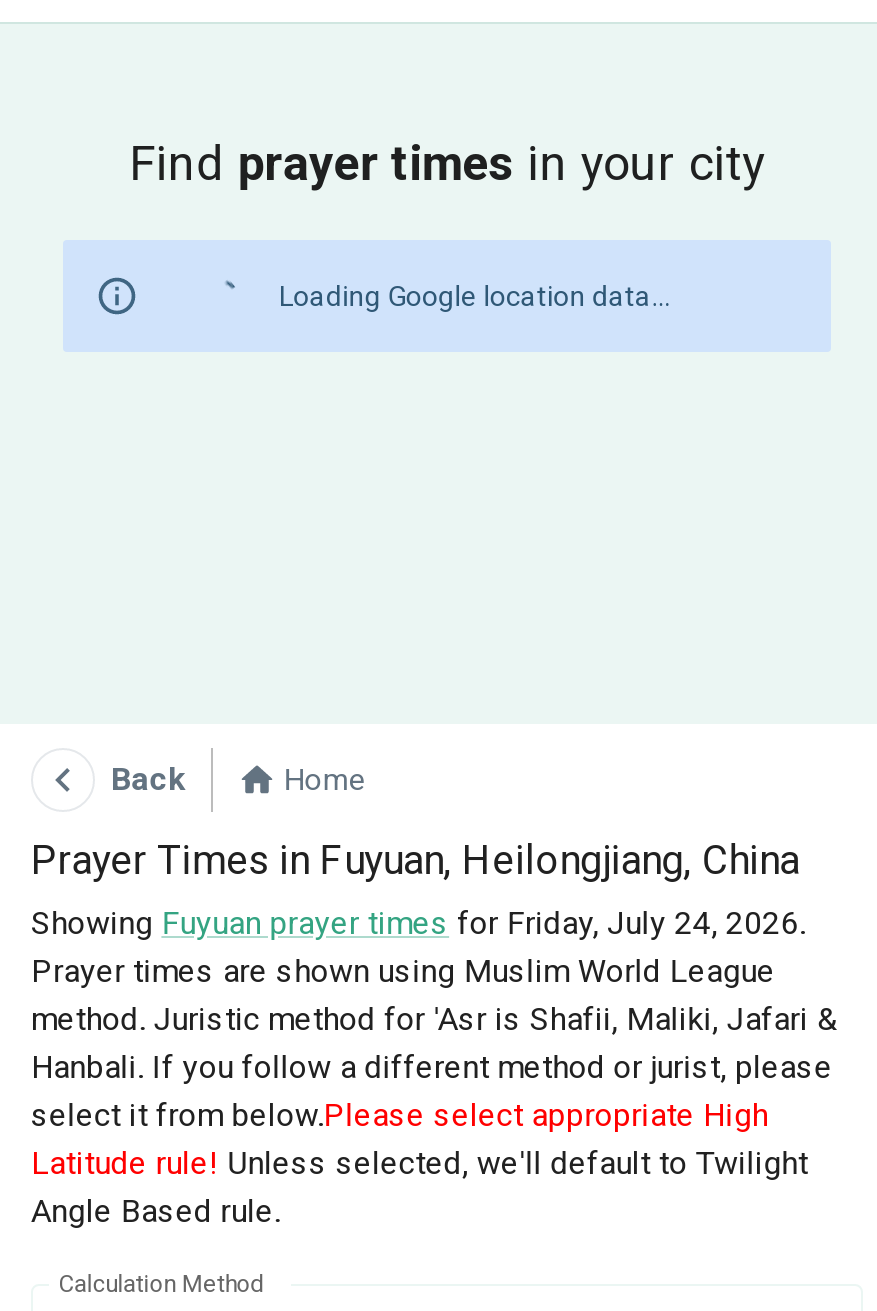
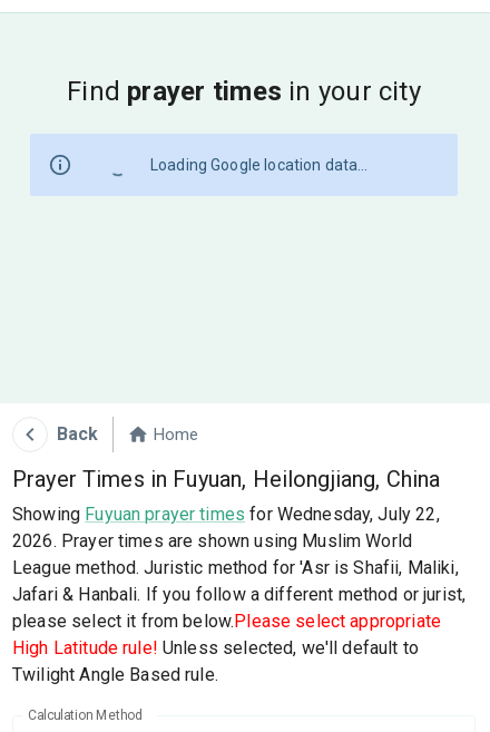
[31,904,837,1230] Showing Fuyuan prayer times for Friday, July 24, 2026. | Prayer times are shown using Muslim World League | method. Juristic method for 'Asr is Shafii, Maliki, Jafari & | Hanbali. If you follow a different method or jurist, please | select it from below.Please select appropriate High | Latitude rule! Unless selected, we'll default to Twilight | Angle Based rule. -> [12,504,466,685] Showing Fuyuan prayer times for Wednesday, July 22, | 2026. Prayer times are shown using Muslim World | League method. Juristic method for 'Asr is Shafii, Maliki, | Jafari & Hanbali. If you follow a different method or jurist, | please select it from below.Please select appropriate | High Latitude rule! Unless selected, we'll default to | Twilight Angle Based rule.

